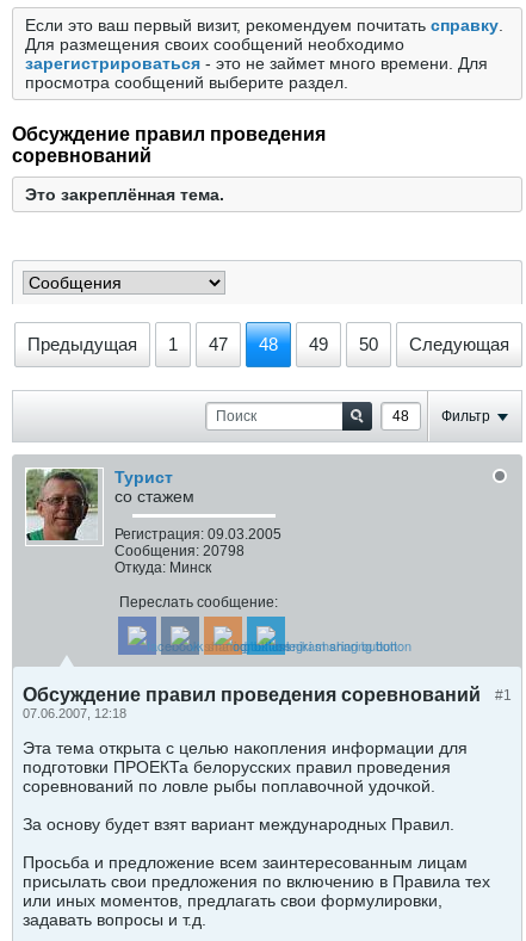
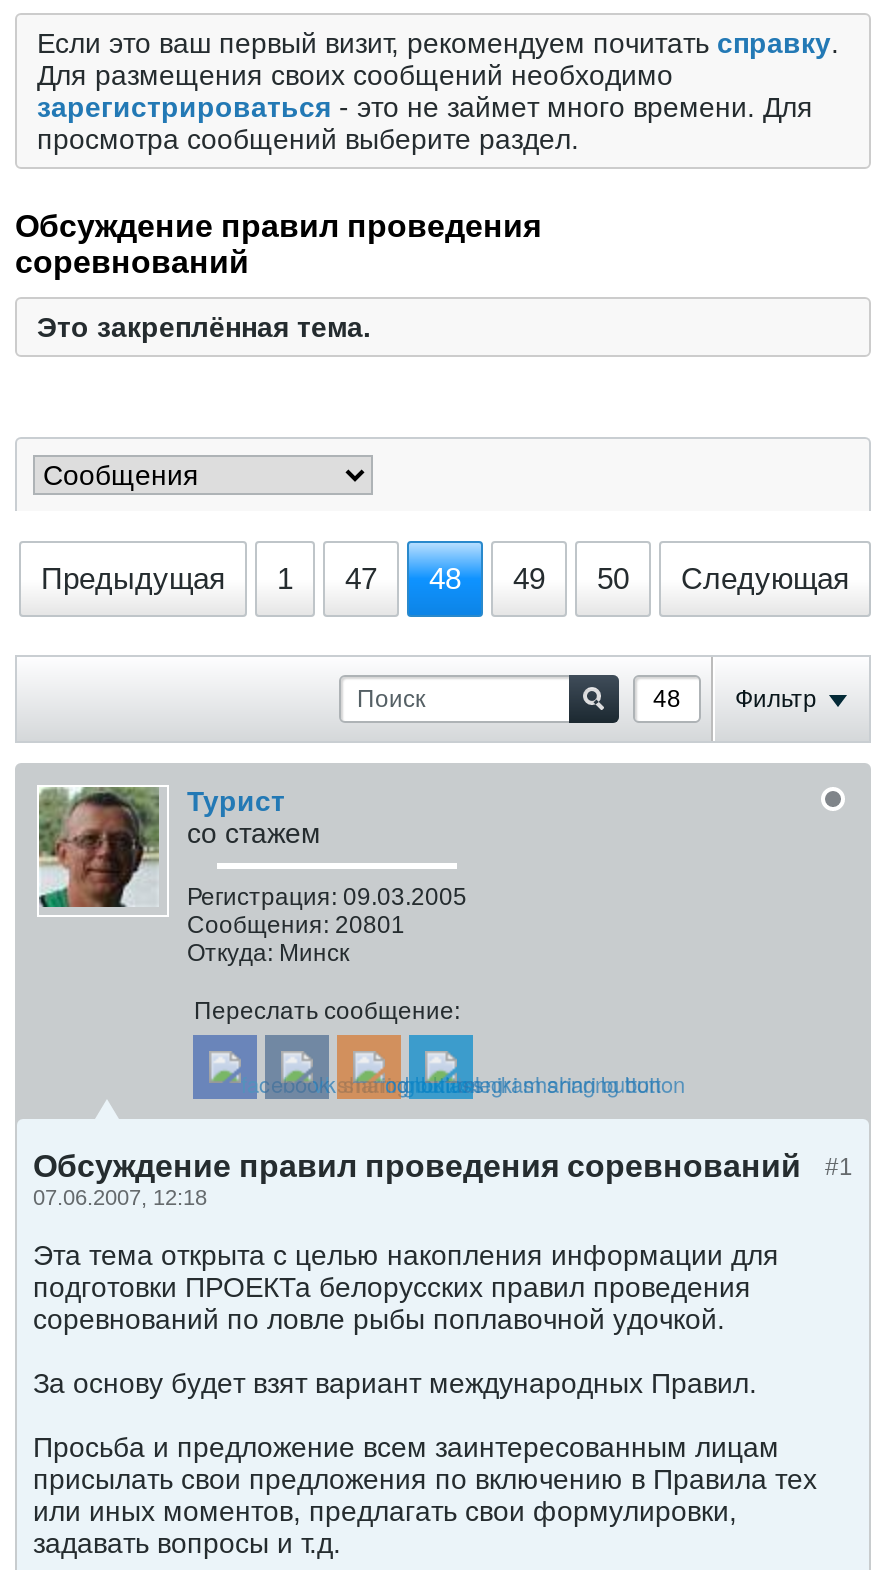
[115,543,245,559] Сообщения: 20798 -> [187,911,405,939] Сообщения: 20801

